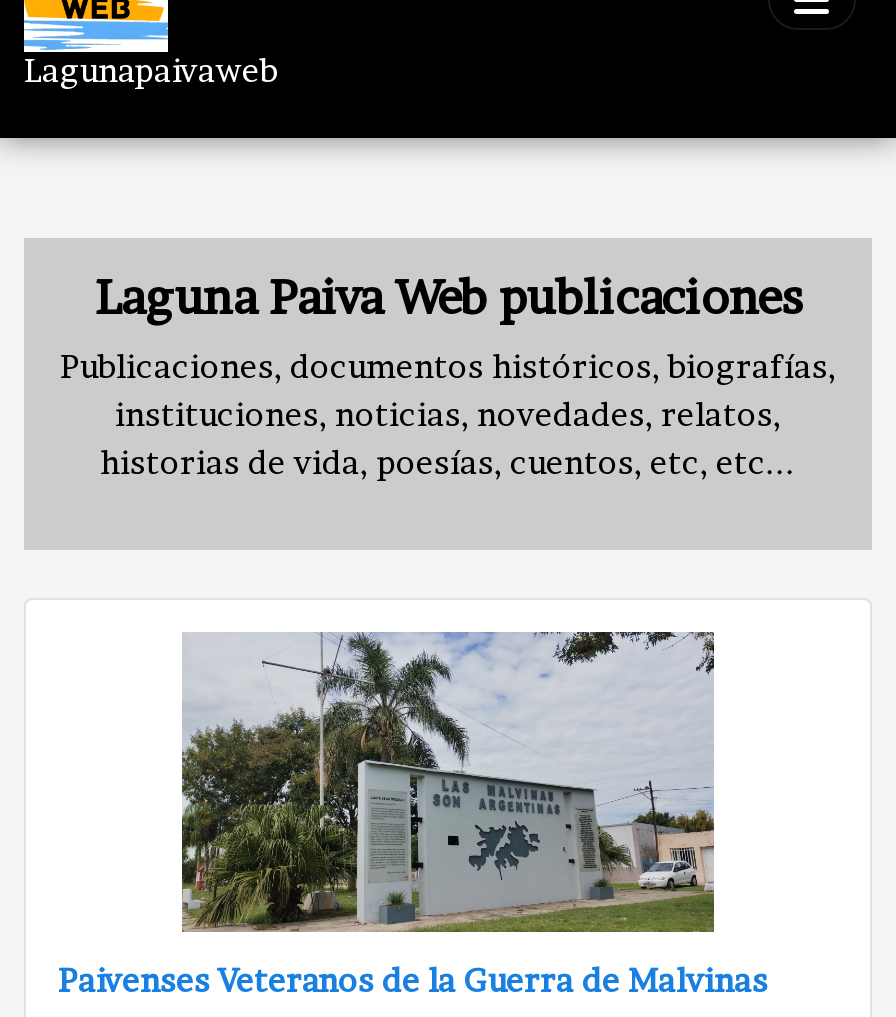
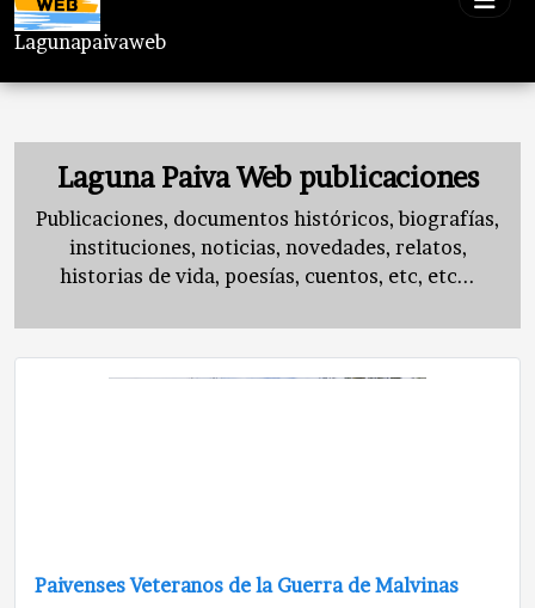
[180,632,716,934] [image] -> none

